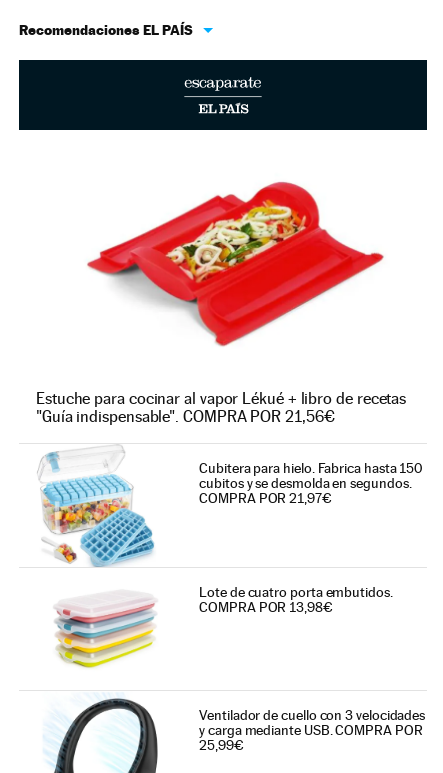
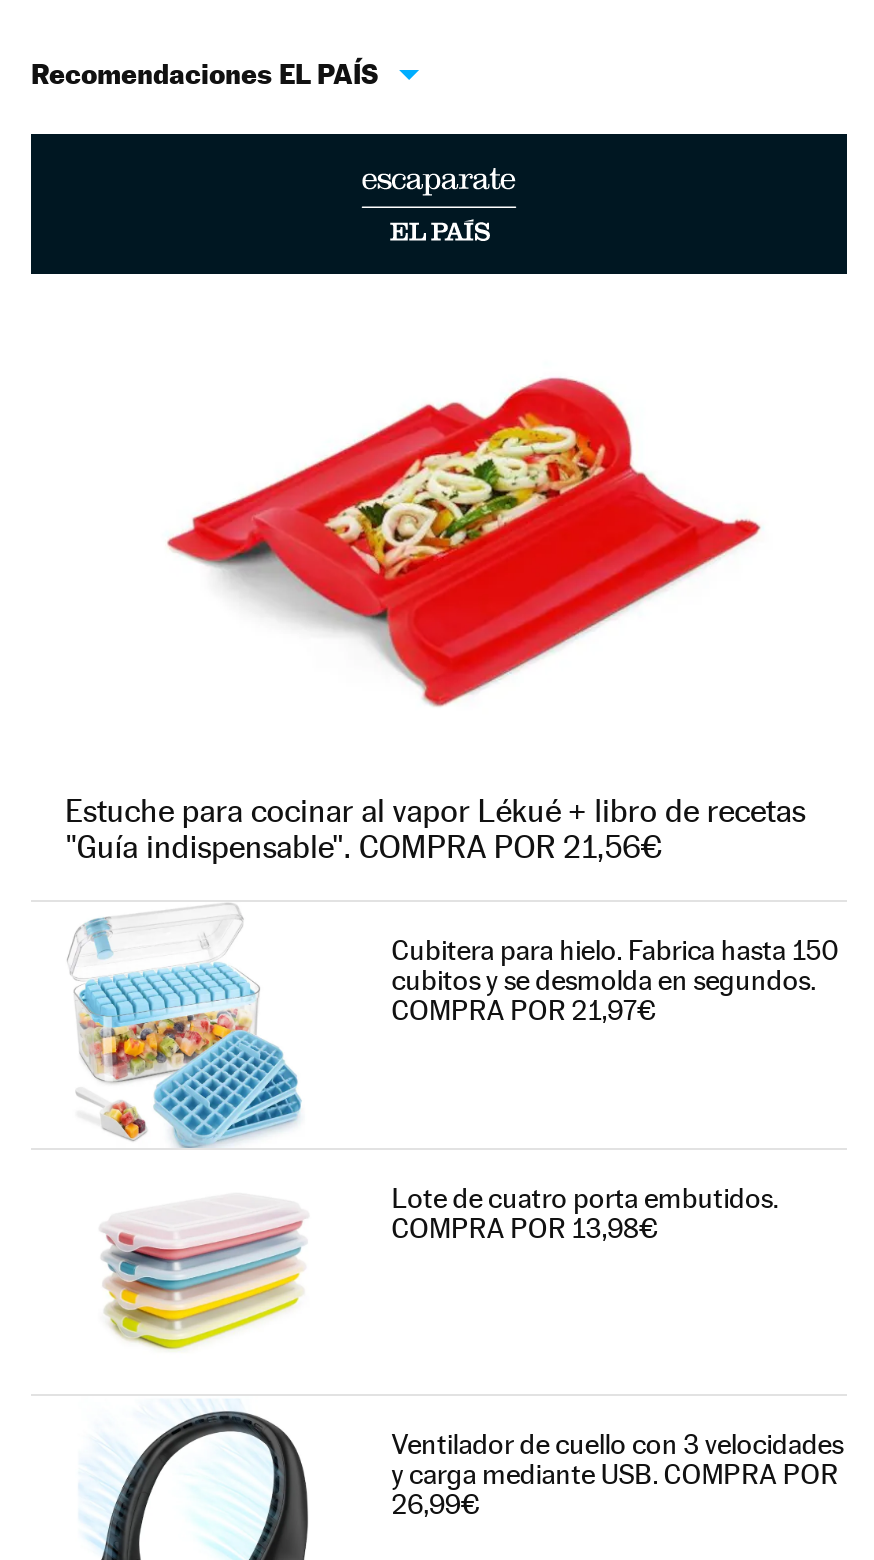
[199,737,244,753] 25,99€ -> [391,1488,480,1520] 26,99€

